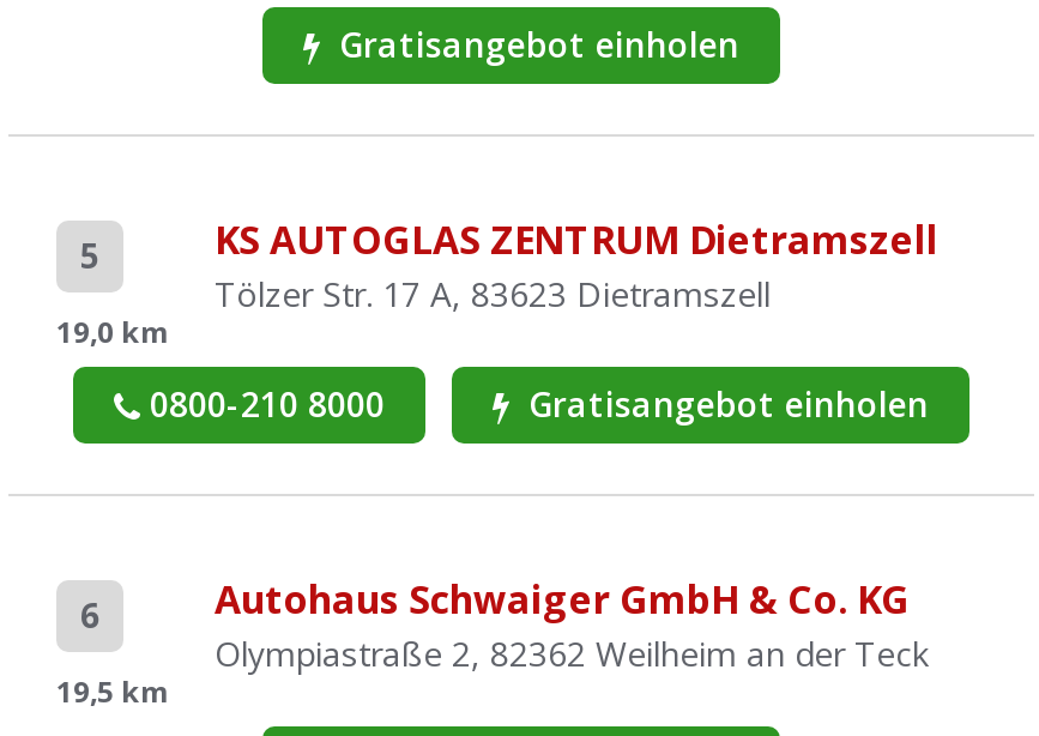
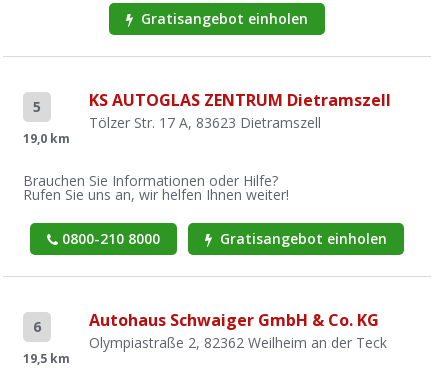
none -> [23,171,289,204] Brauchen Sie Informationen oder Hilfe? | Rufen Sie uns an, wir helfen Ihnen weiter!

